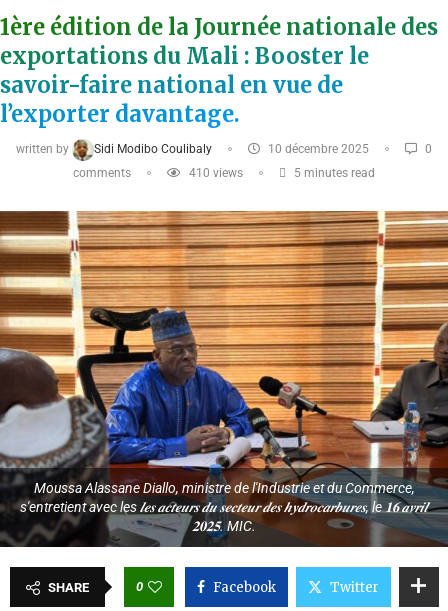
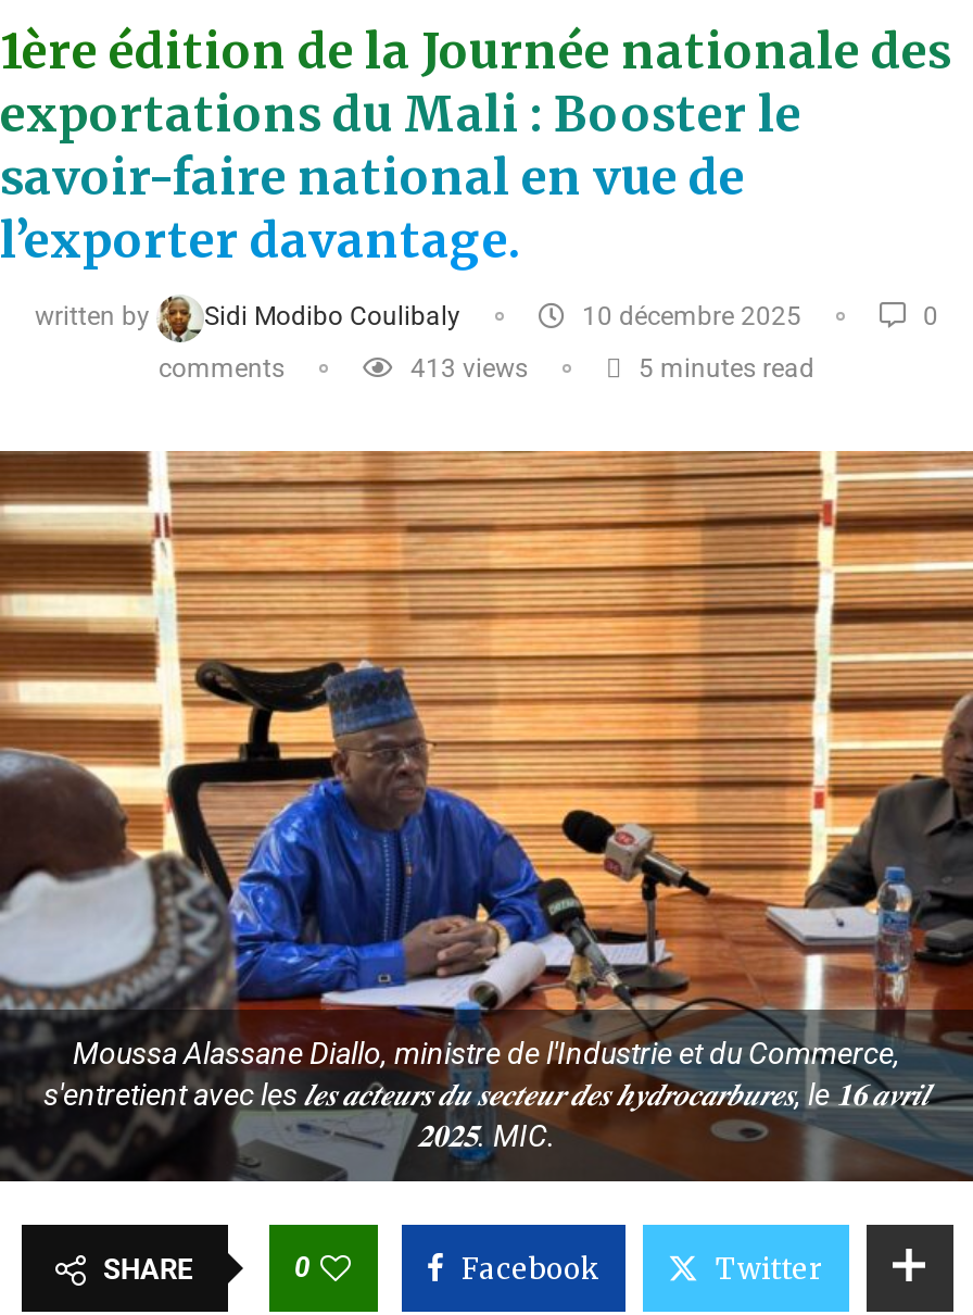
[189,166,243,180] 410 views -> [410,353,528,384] 413 views

